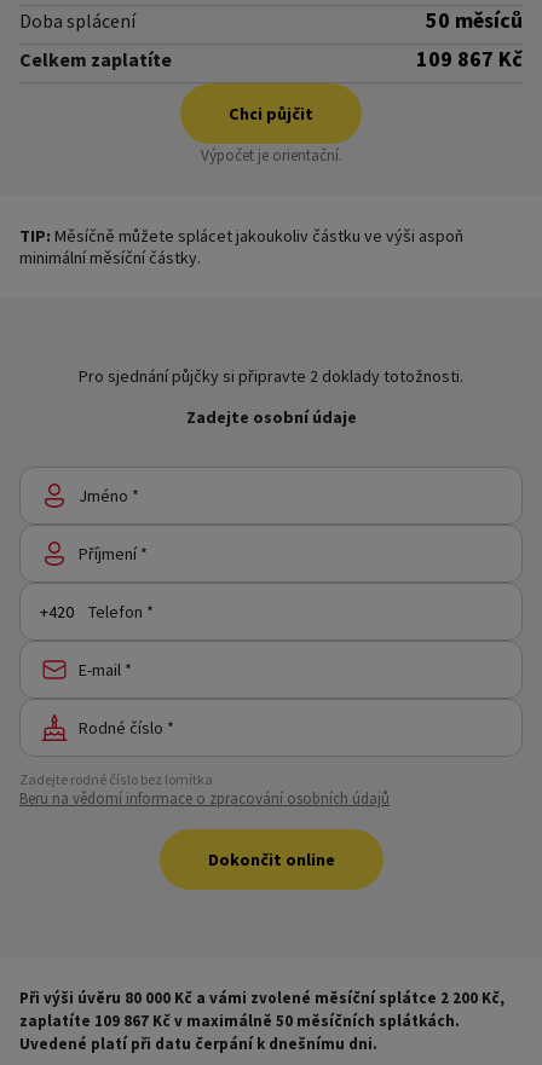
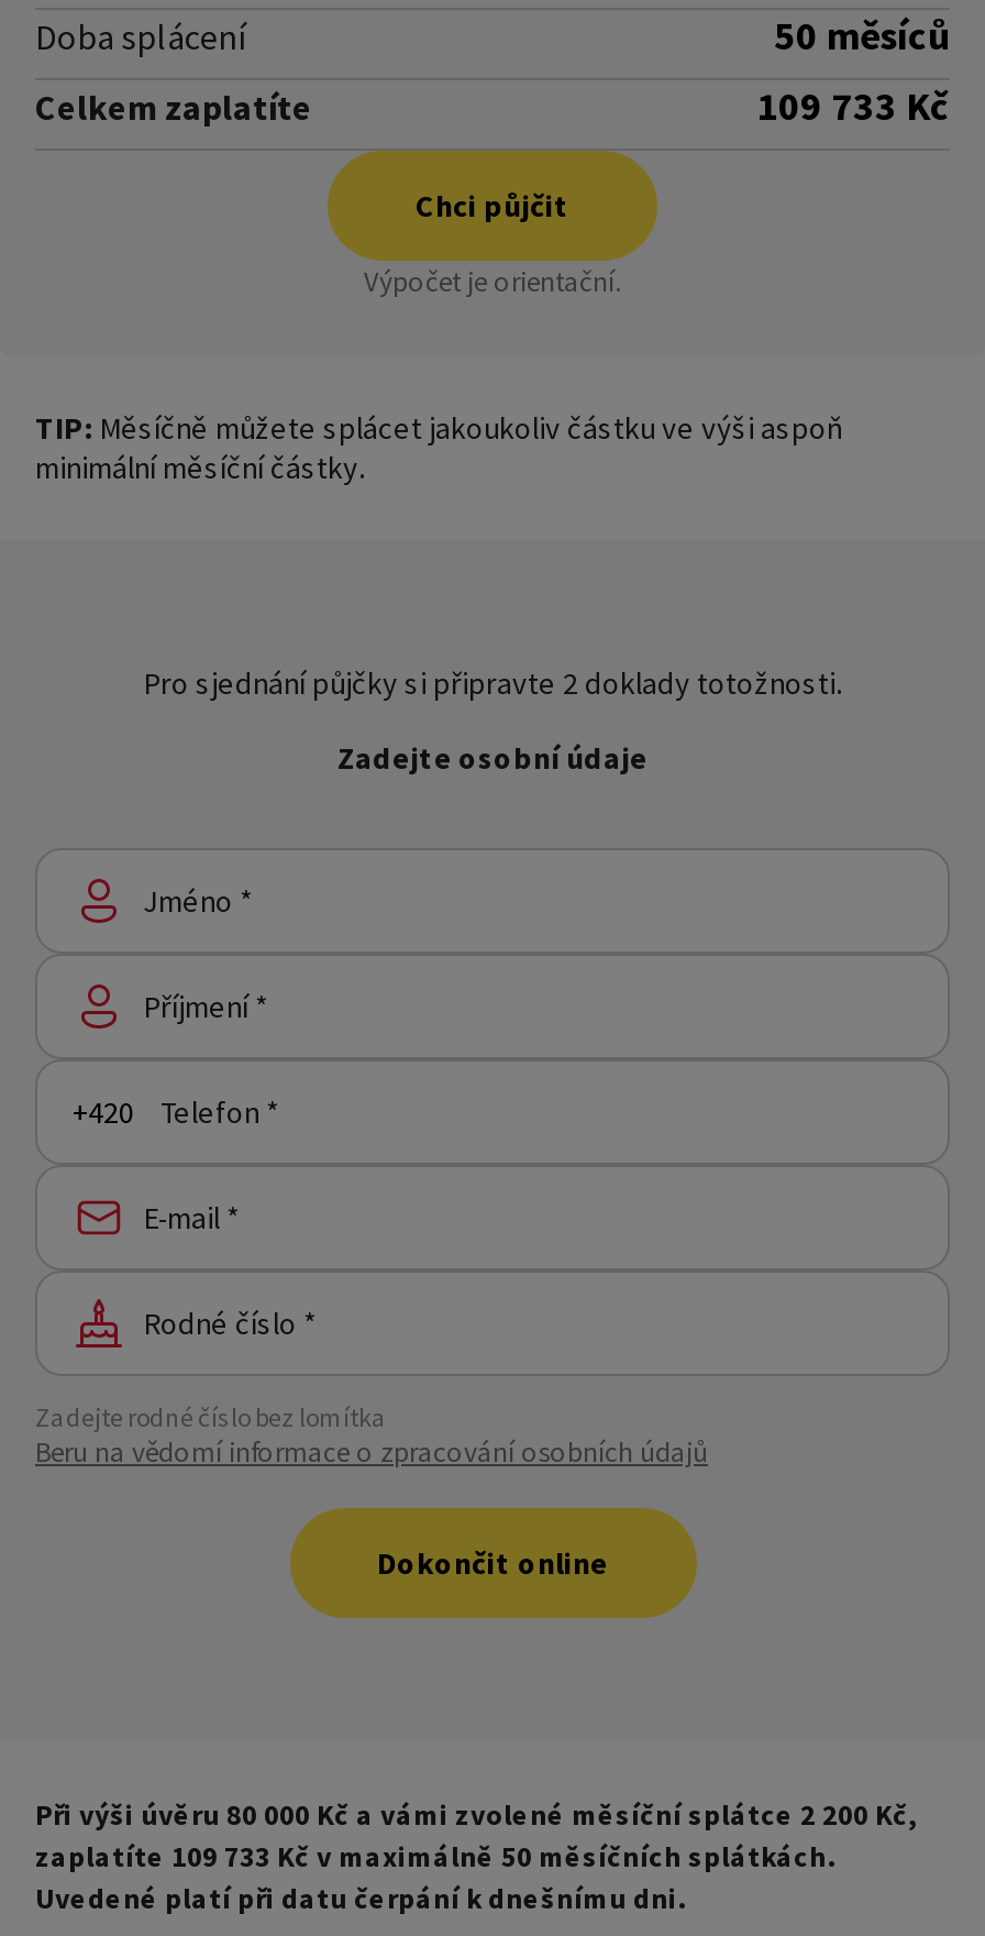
[416,45,523,73] 109 867 Kč -> [756,80,950,131] 109 733 Kč
[19,1011,460,1031] zaplatíte 109 867 Kč v maximálně 50 měsíčních splátkách. -> [35,1838,835,1876] zaplatíte 109 733 Kč v maximálně 50 měsíčních splátkách.

